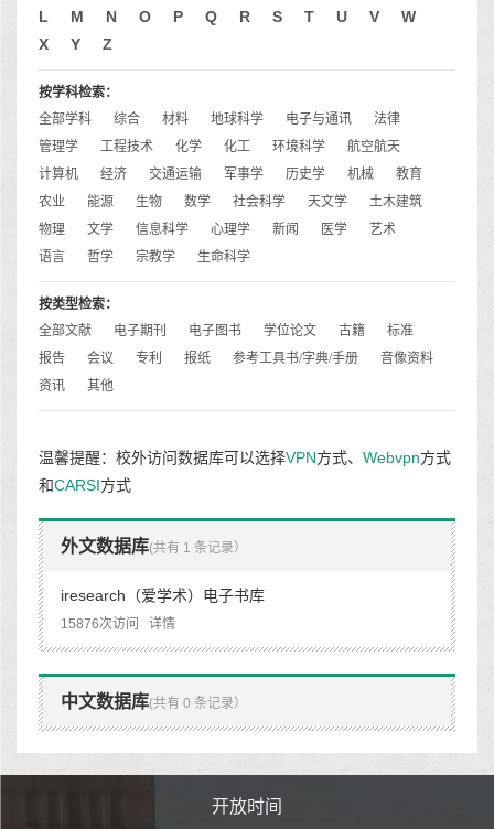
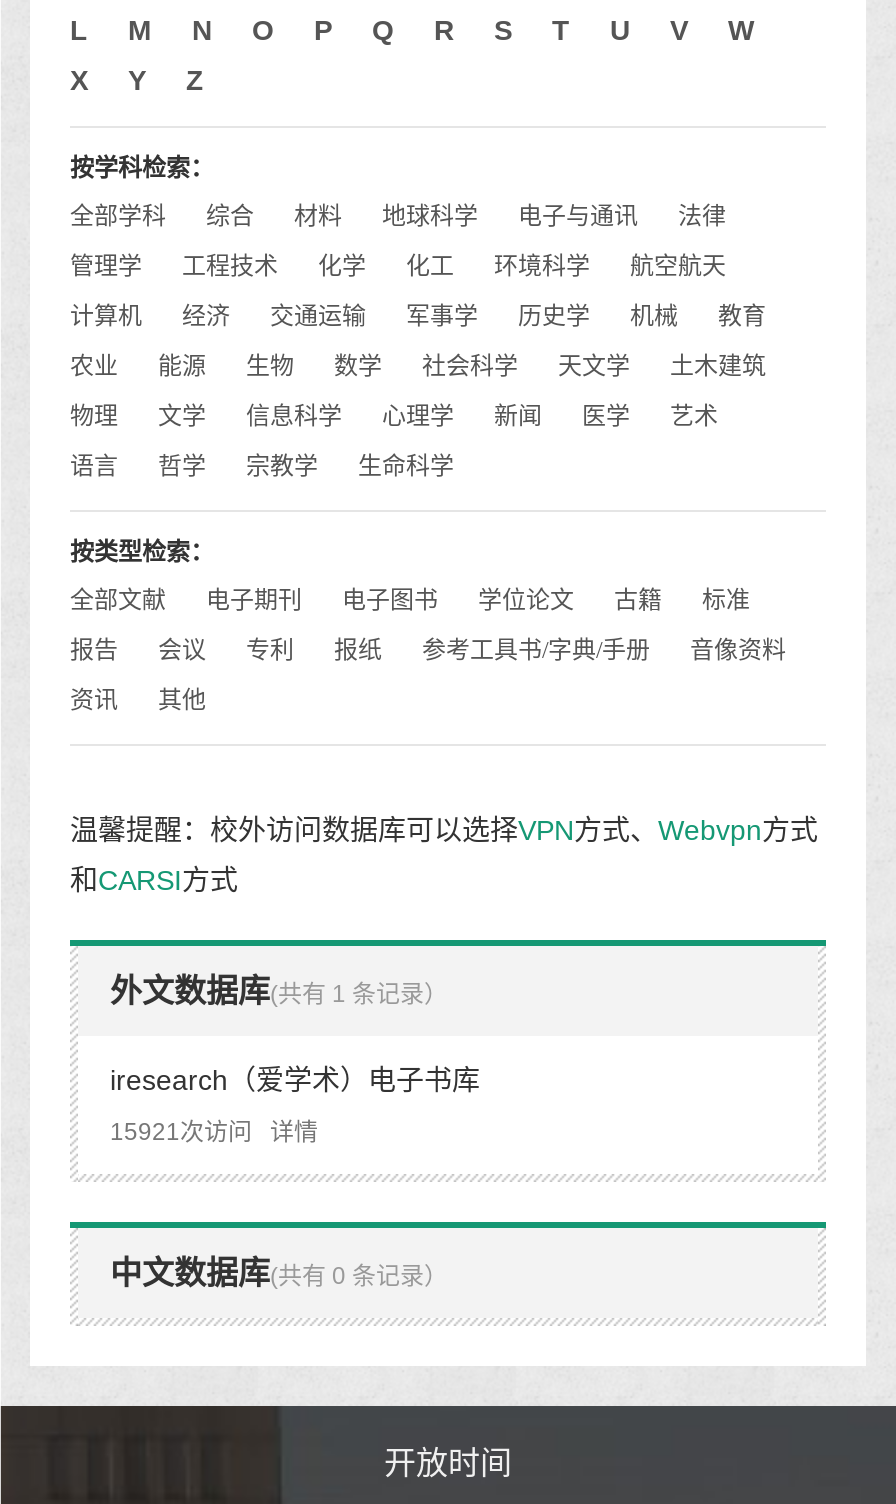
[61,616,175,631] 15876次访问 详情 -> [110,1118,318,1146] 15921次访问 详情

